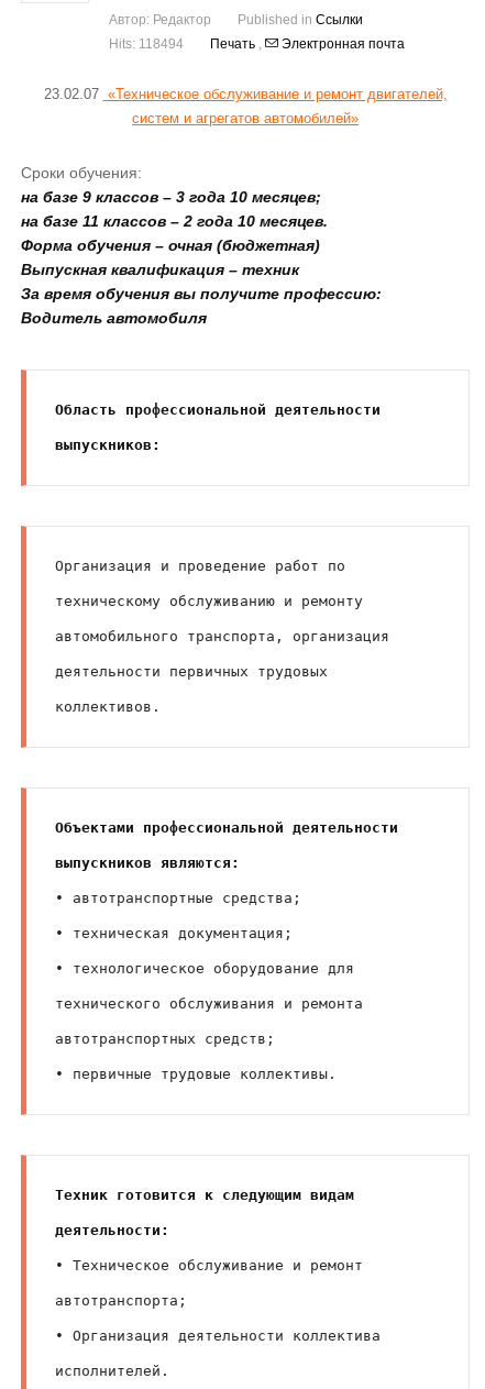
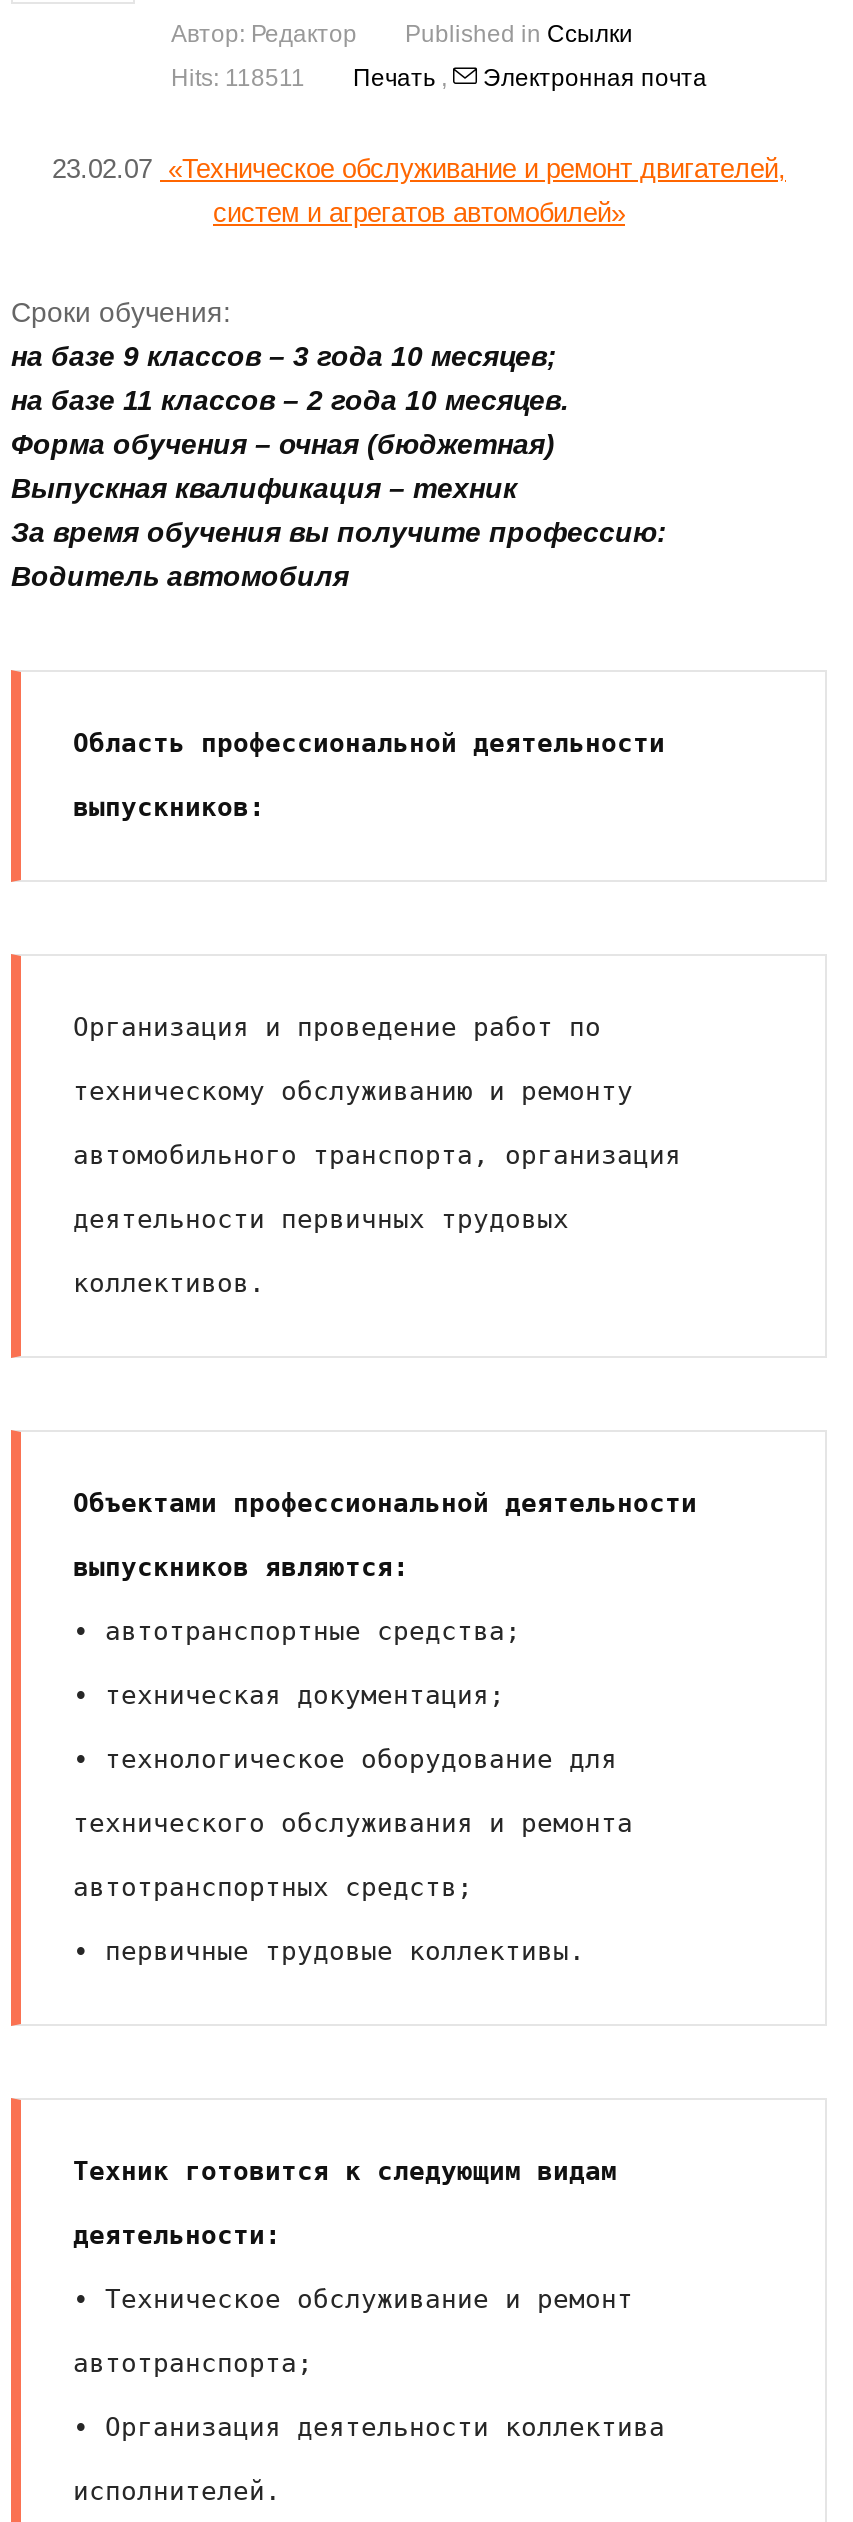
[109,36,405,52] Hits: 118494 Печать, Электронная почта -> [171,64,707,92] Hits: 118511 Печать, Электронная почта

